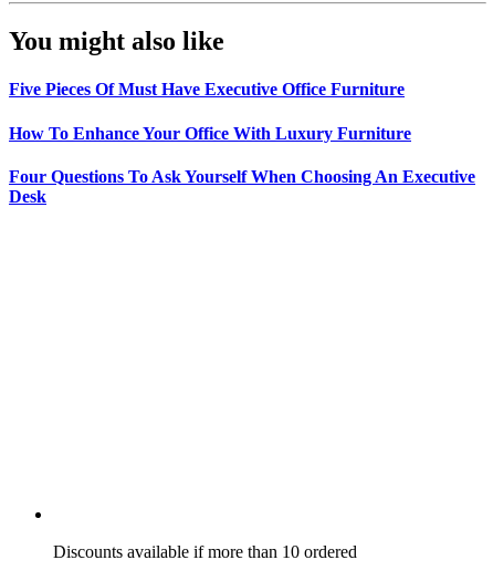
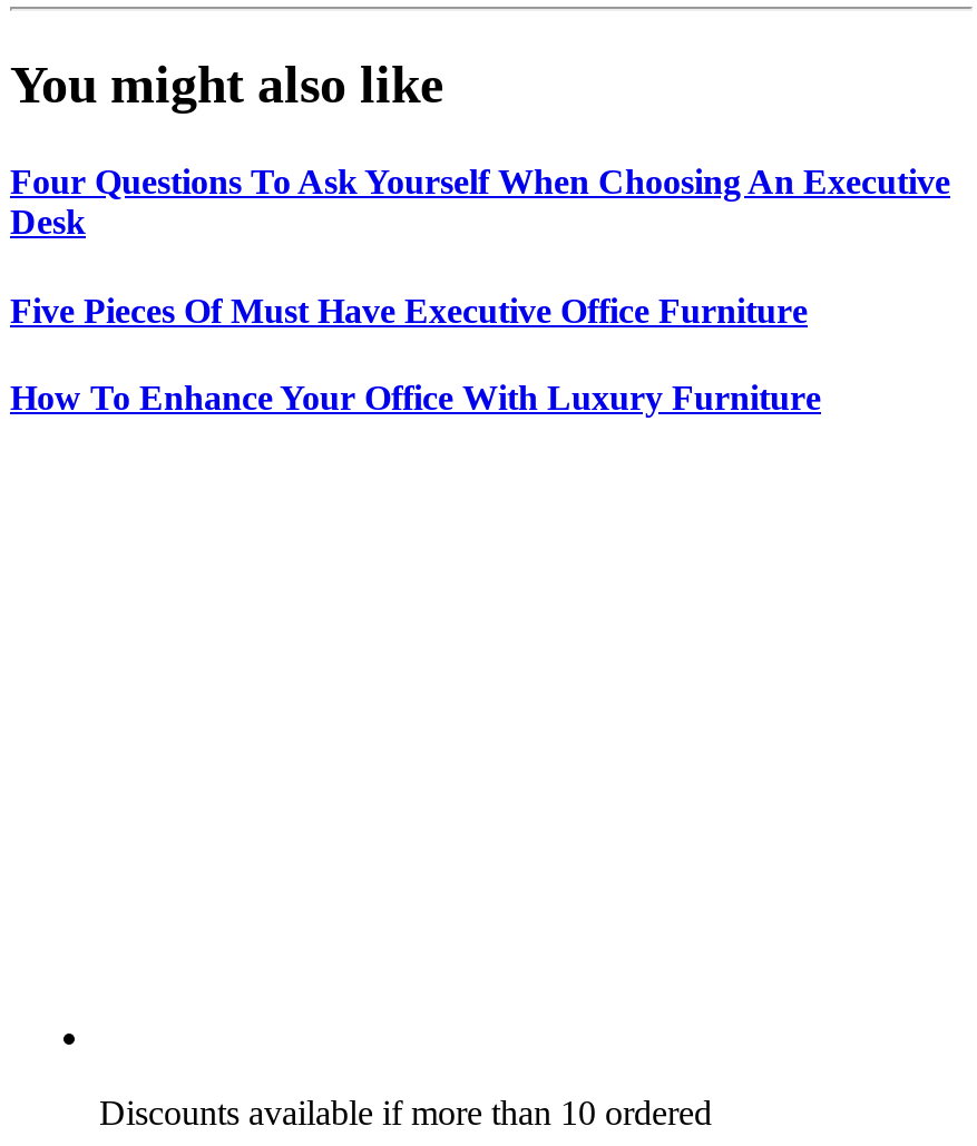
moved [9,80,411,142] -> [10,291,821,417]: Five Pieces Of Must Have Executive Office Furniture | How To Enhance Your Office With Luxury Furniture
moved [9,167,475,206] -> [10,164,950,242]: Four Questions To Ask Yourself When Choosing An Executive | Desk

